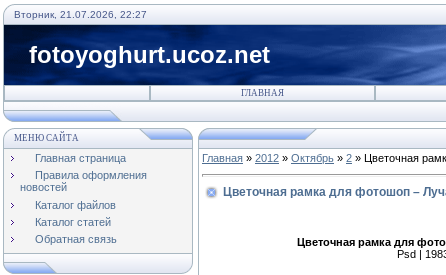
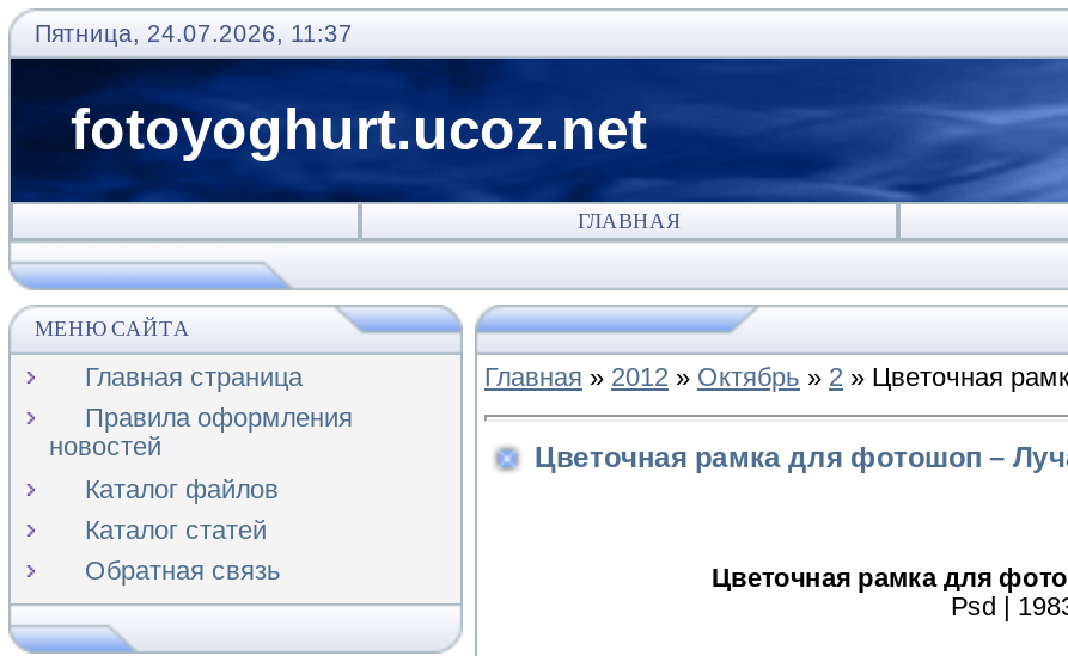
[14,9,147,20] Вторник, 21.07.2026, 22:27 -> [35,20,353,47] Пятница, 24.07.2026, 11:37

